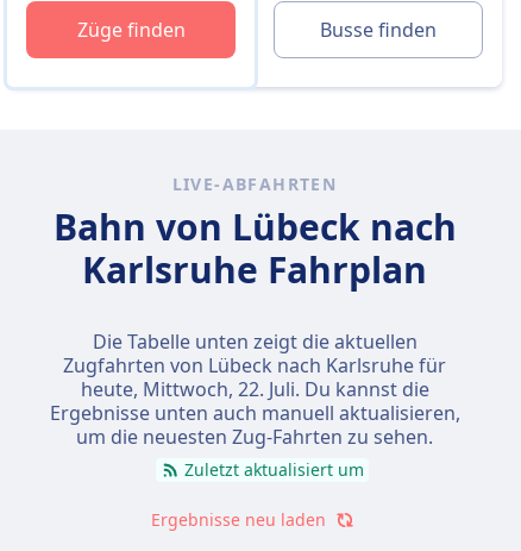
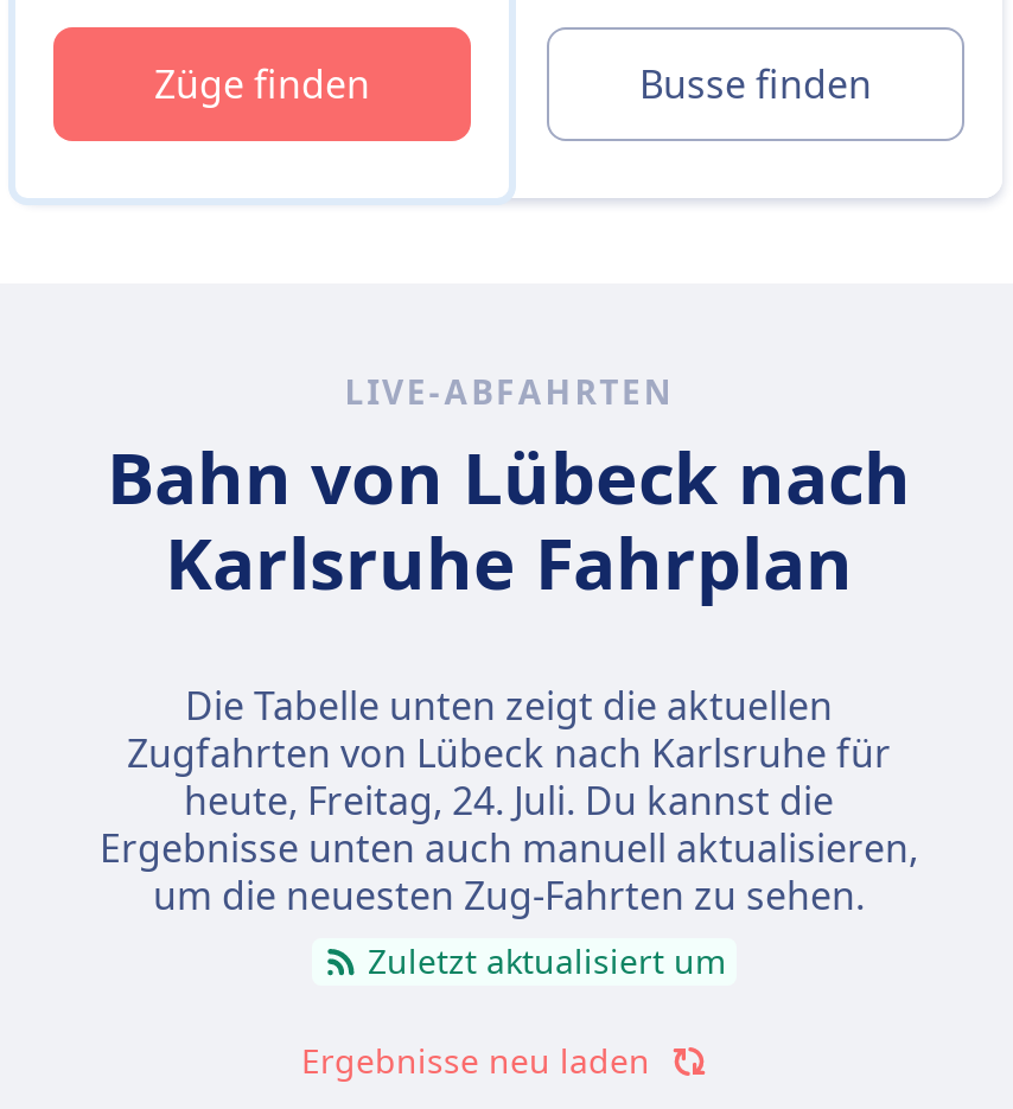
[80,376,429,402] heute, Mittwoch, 22. Juli. Du kannst die -> [184,775,834,827] heute, Freitag, 24. Juli. Du kannst die

